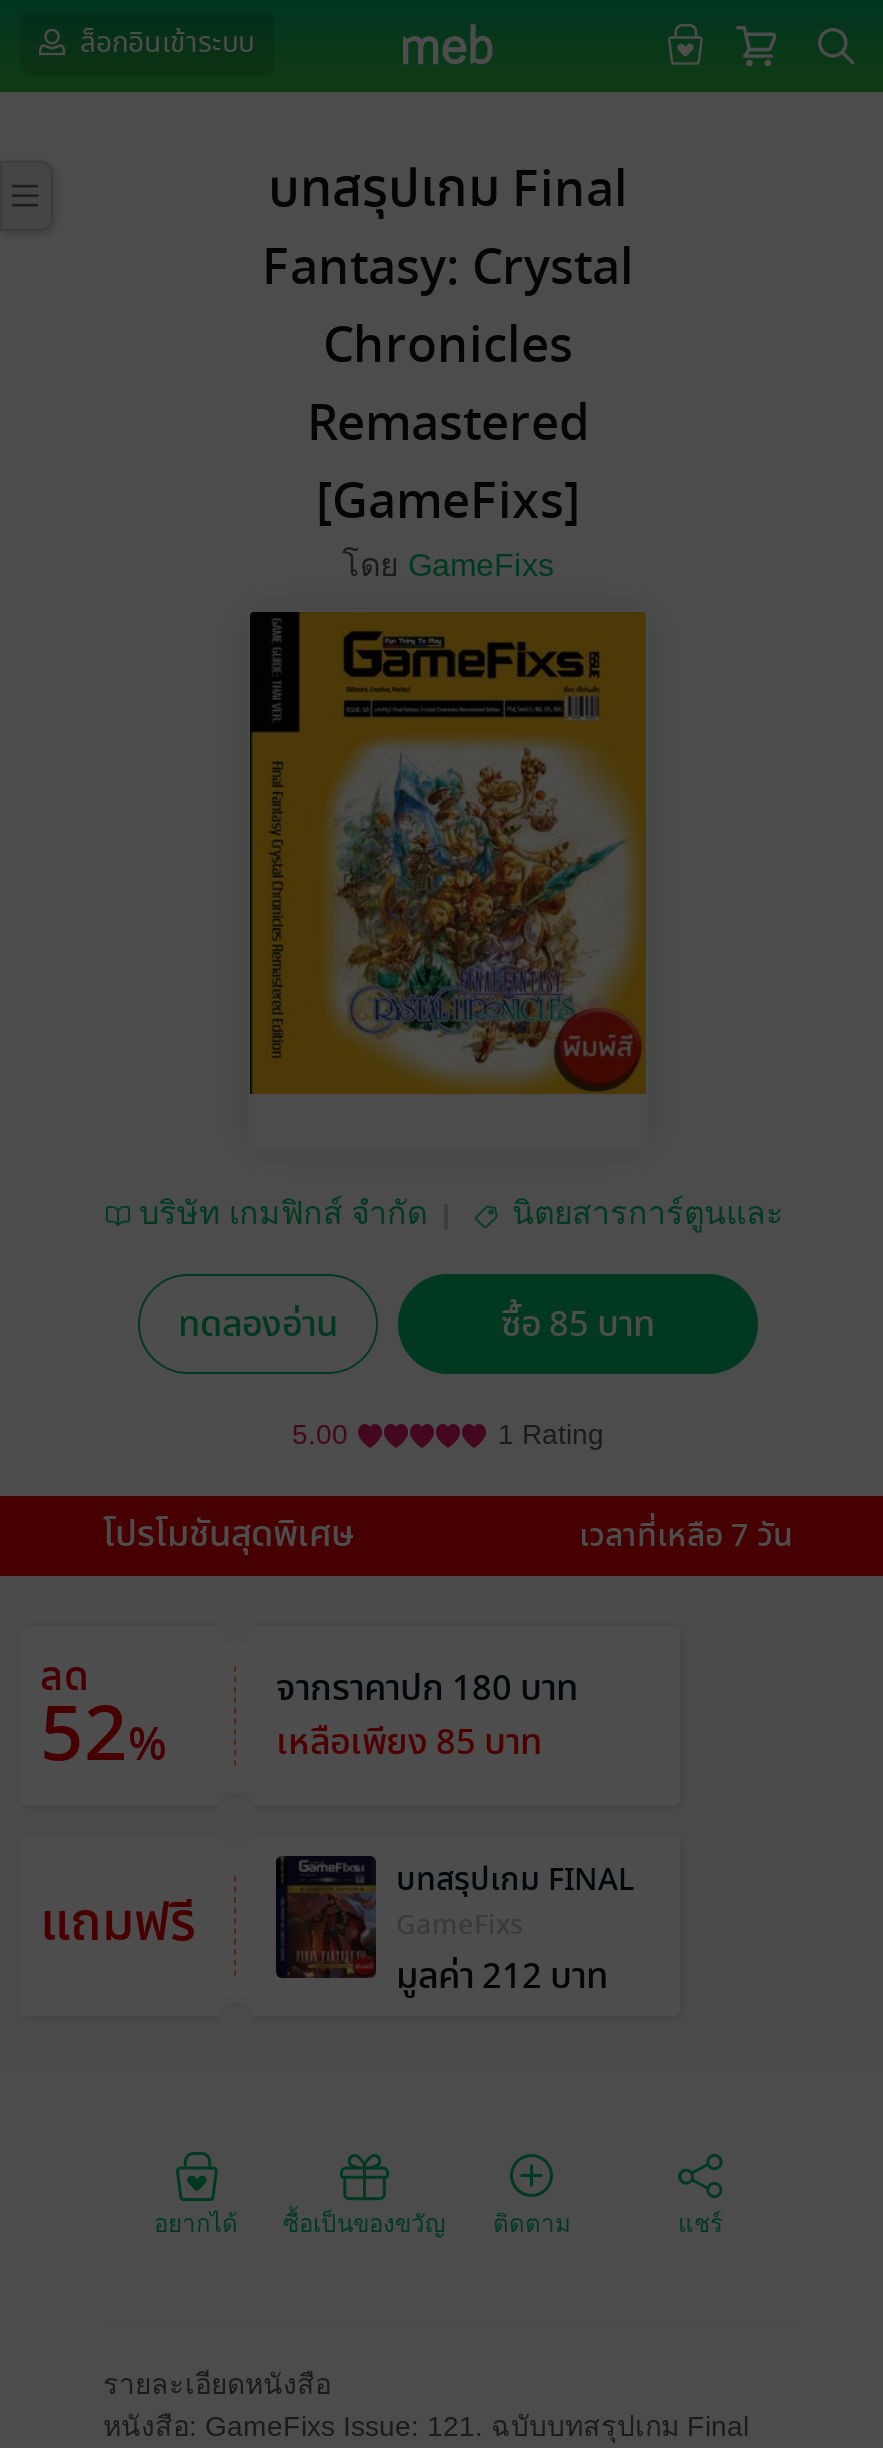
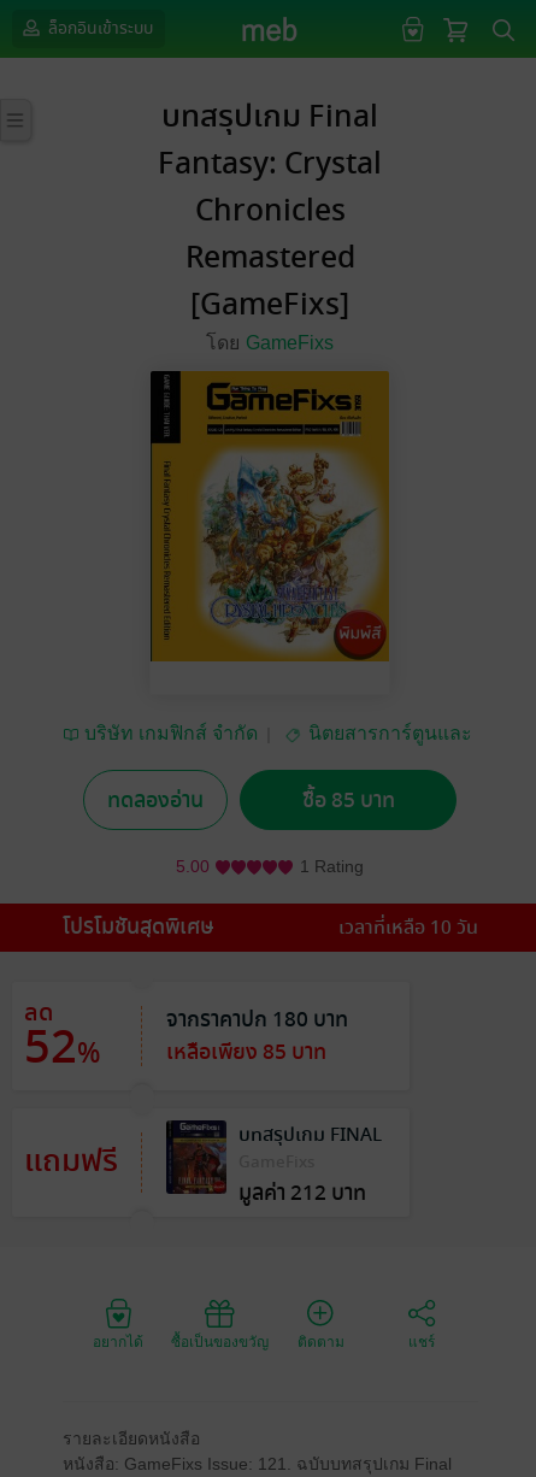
[579,1512,793,1560] เวลาที่เหลือ 7 วัน -> [338,913,478,942] เวลาที่เหลือ 10 วัน

